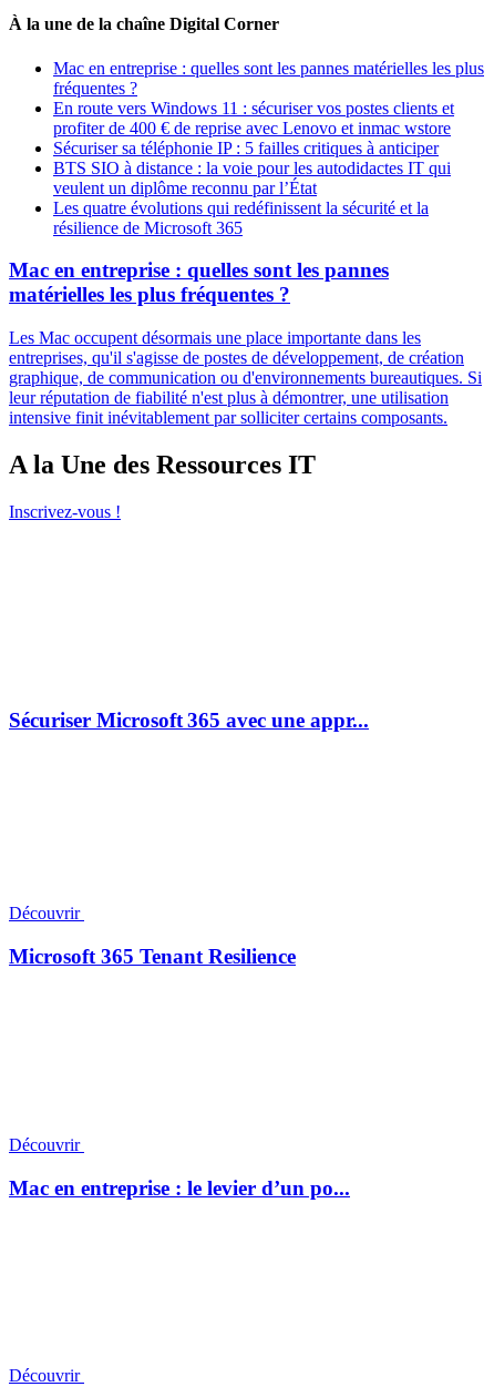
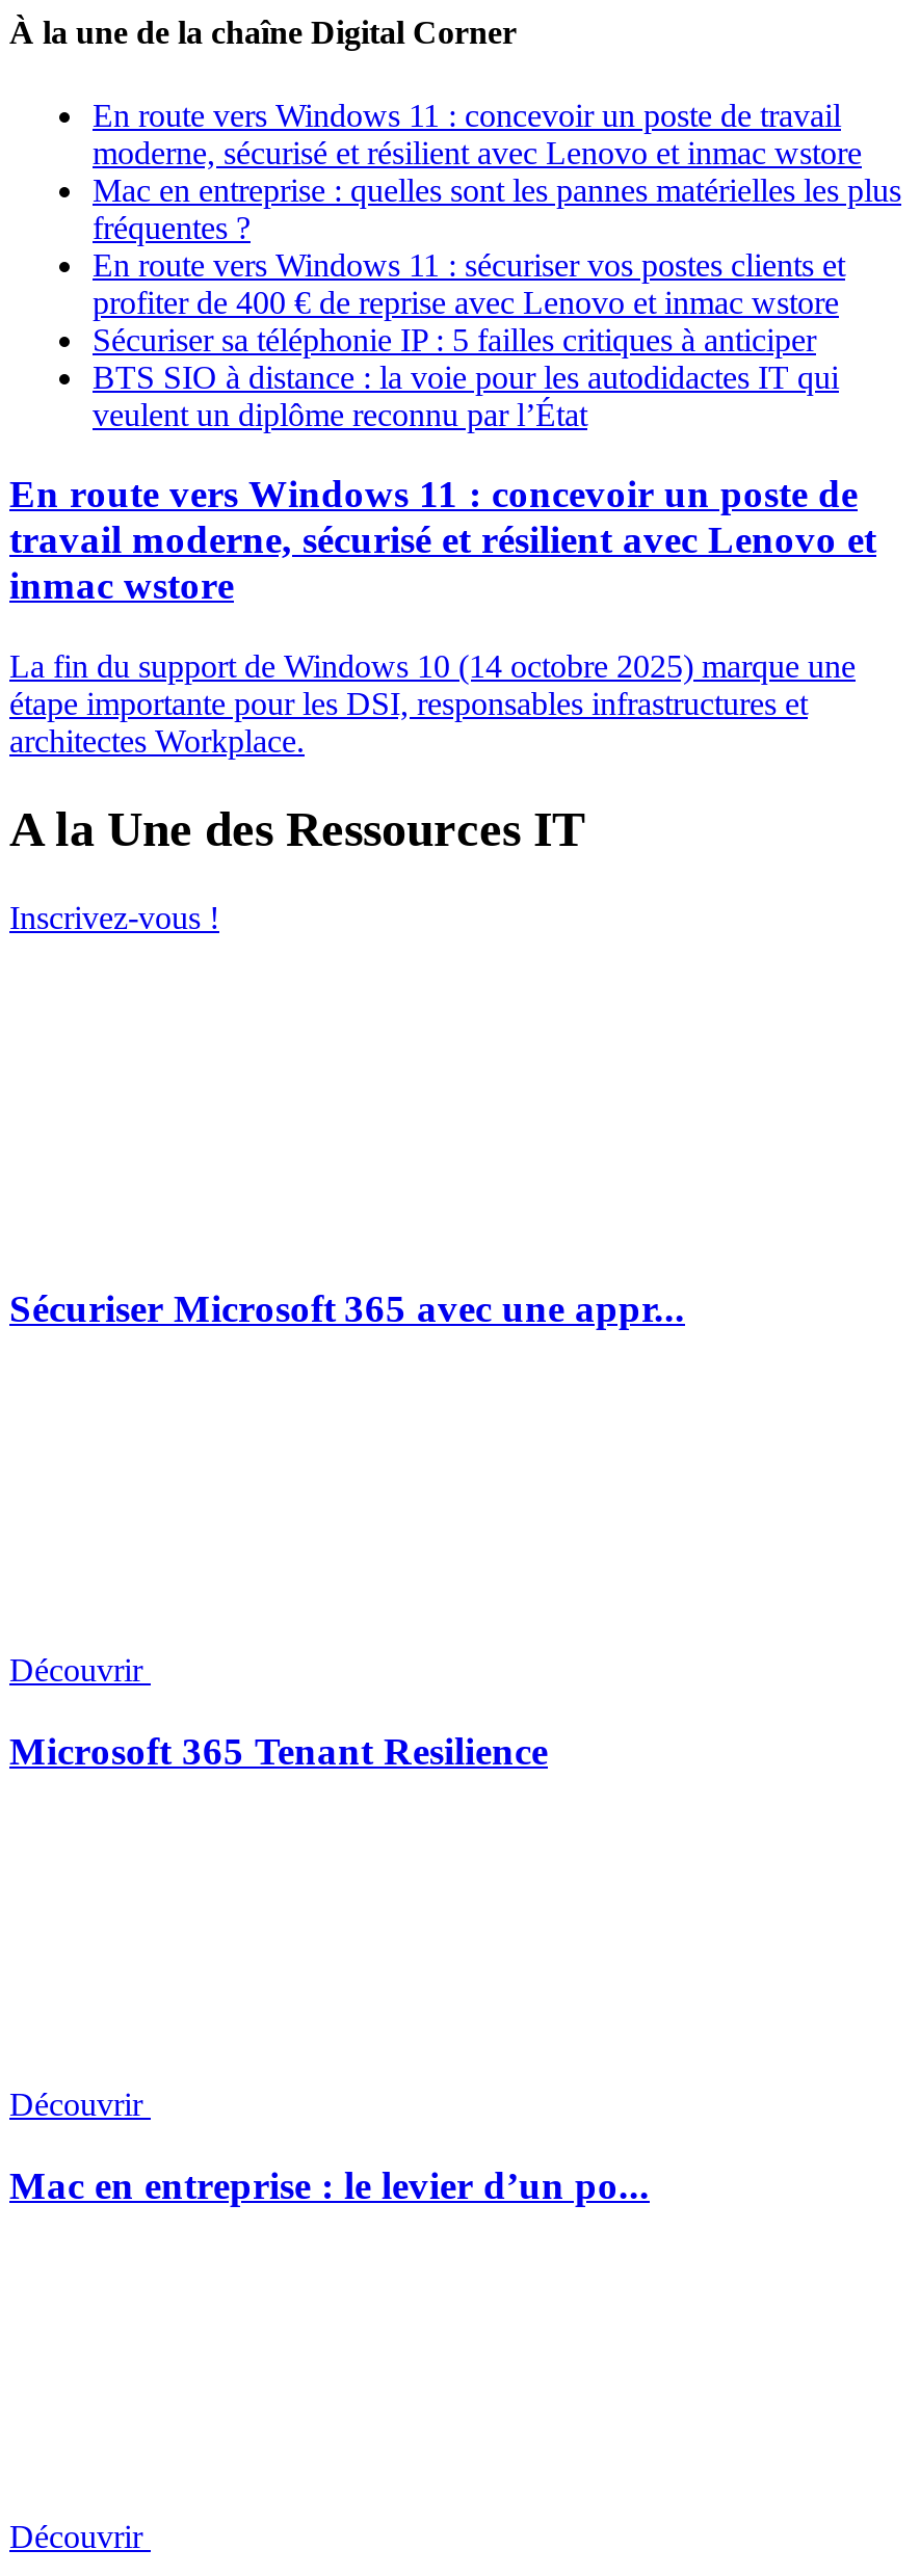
none -> [93,97,862,170] En route vers Windows 11 : concevoir un poste de travail | moderne, sécurisé et résilient avec Lenovo et inmac wstore
moved [53,59,484,197] -> [93,172,901,432]: Mac en entreprise : quelles sont les pannes matérielles les plus | fréquentes ? | En route vers Windows 11 : sécuriser vos postes clients et | profiter de 400 € de reprise avec Lenovo et inmac wstore | Sécuriser sa téléphonie IP : 5 failles critiques à anticiper | BTS SIO à distance : la voie pour les autodidactes IT qui | veulent un diplôme reconnu par l’État
[9,198,482,427] Les quatre évolutions qui redéfinissent la sécurité et la | résilience de Microsoft 365 | Mac en entreprise : quelles sont les pannes | matérielles les plus fréquentes ? | Les Mac occupent désormais une place importante dans les | entreprises, qu'il s'agisse de postes de développement, de création | graphique, de communication ou d'environnements bureautiques. Si | leur réputation de fiabilité n'est plus à démontrer, une utilisation | intensive finit inévitablement par solliciter certains composants. -> [9,473,876,759] En route vers Windows 11 : concevoir un poste de | travail moderne, sécurisé et résilient avec Lenovo et | inmac wstore | La fin du support de Windows 10 (14 octobre 2025) marque une | étape importante pour les DSI, responsables infrastructures et | architectes Workplace.

